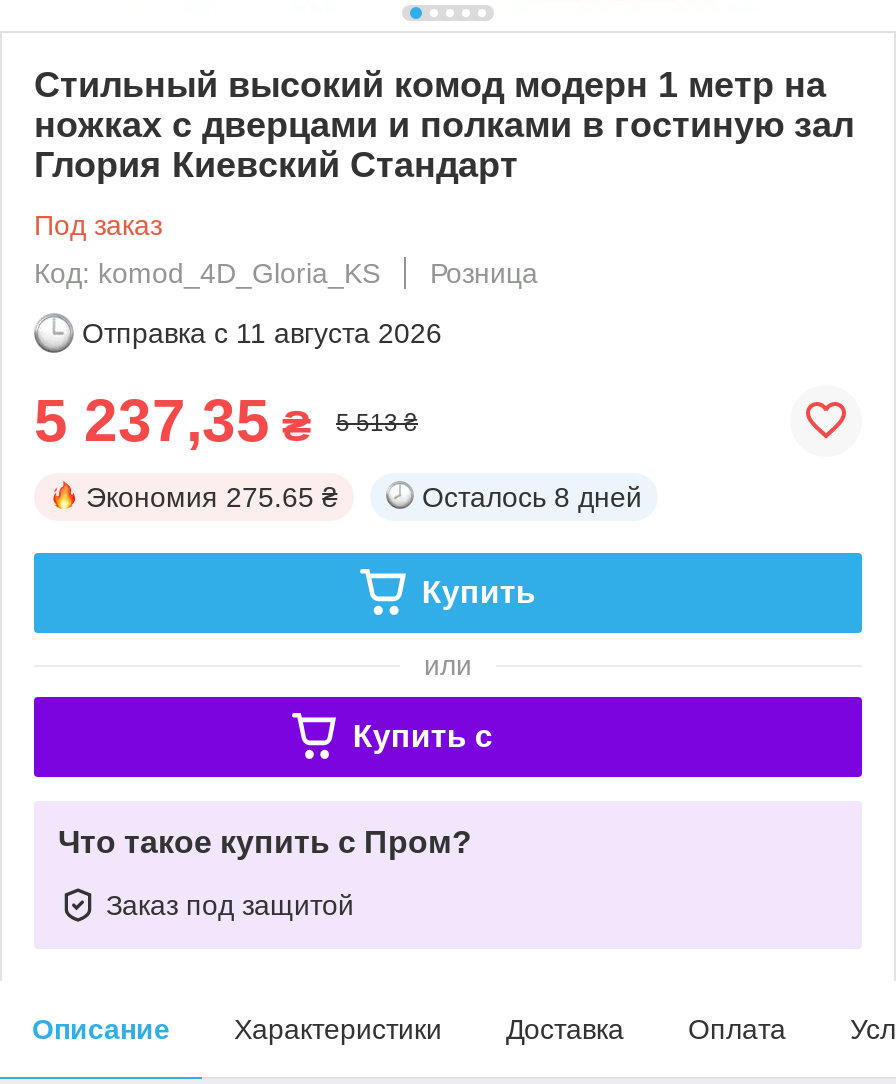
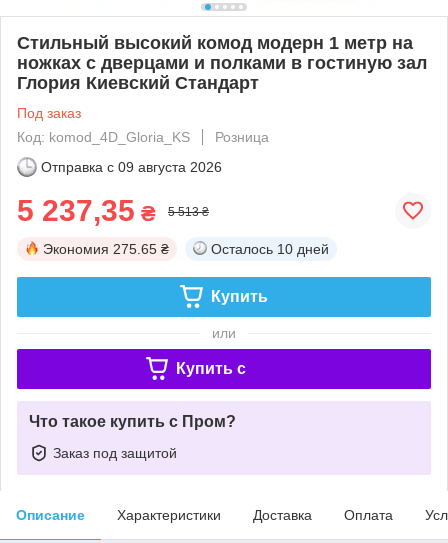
[82,317,442,349] Отправка с 11 августа 2026 -> [41,159,222,175] Отправка с 09 августа 2026
[422,481,642,513] Осталось 8 дней -> [211,241,329,257] Осталось 10 дней

